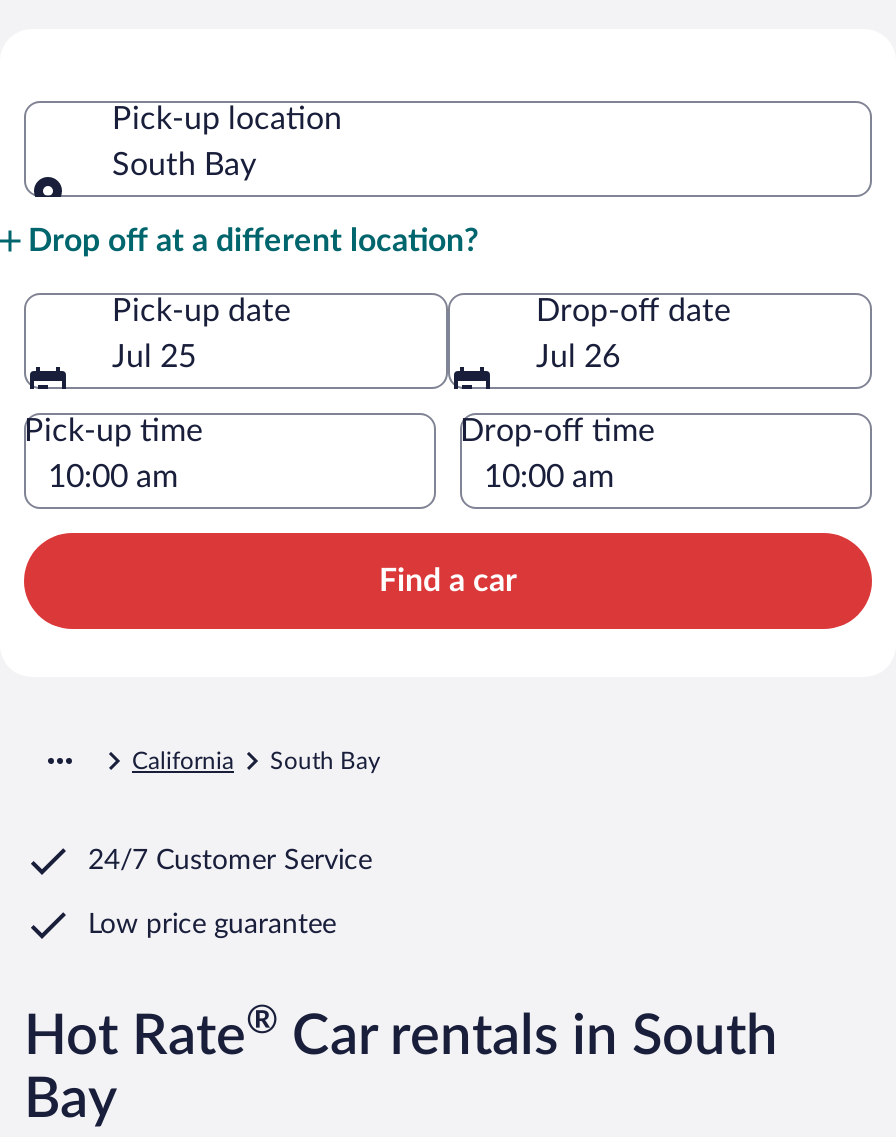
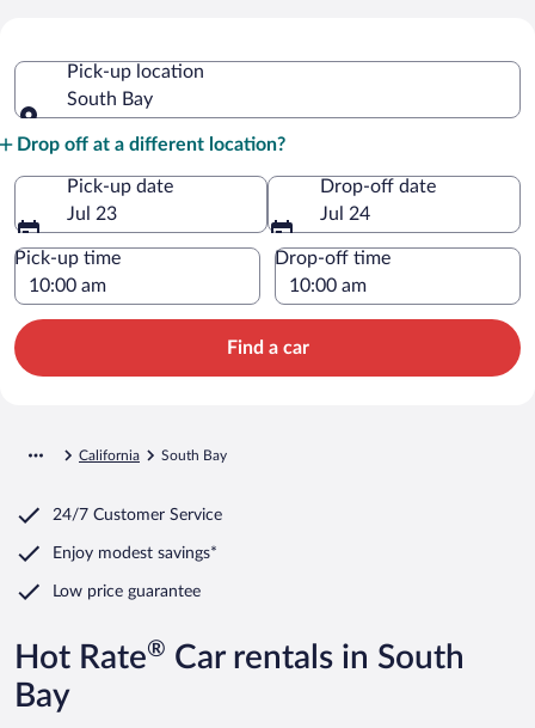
[112,340,196,372] Jul 25 -> [67,204,117,223] Jul 23
[536,340,620,372] Jul 26 -> [320,204,370,223] Jul 24
none -> [53,545,217,561] Enjoy modest savings*

